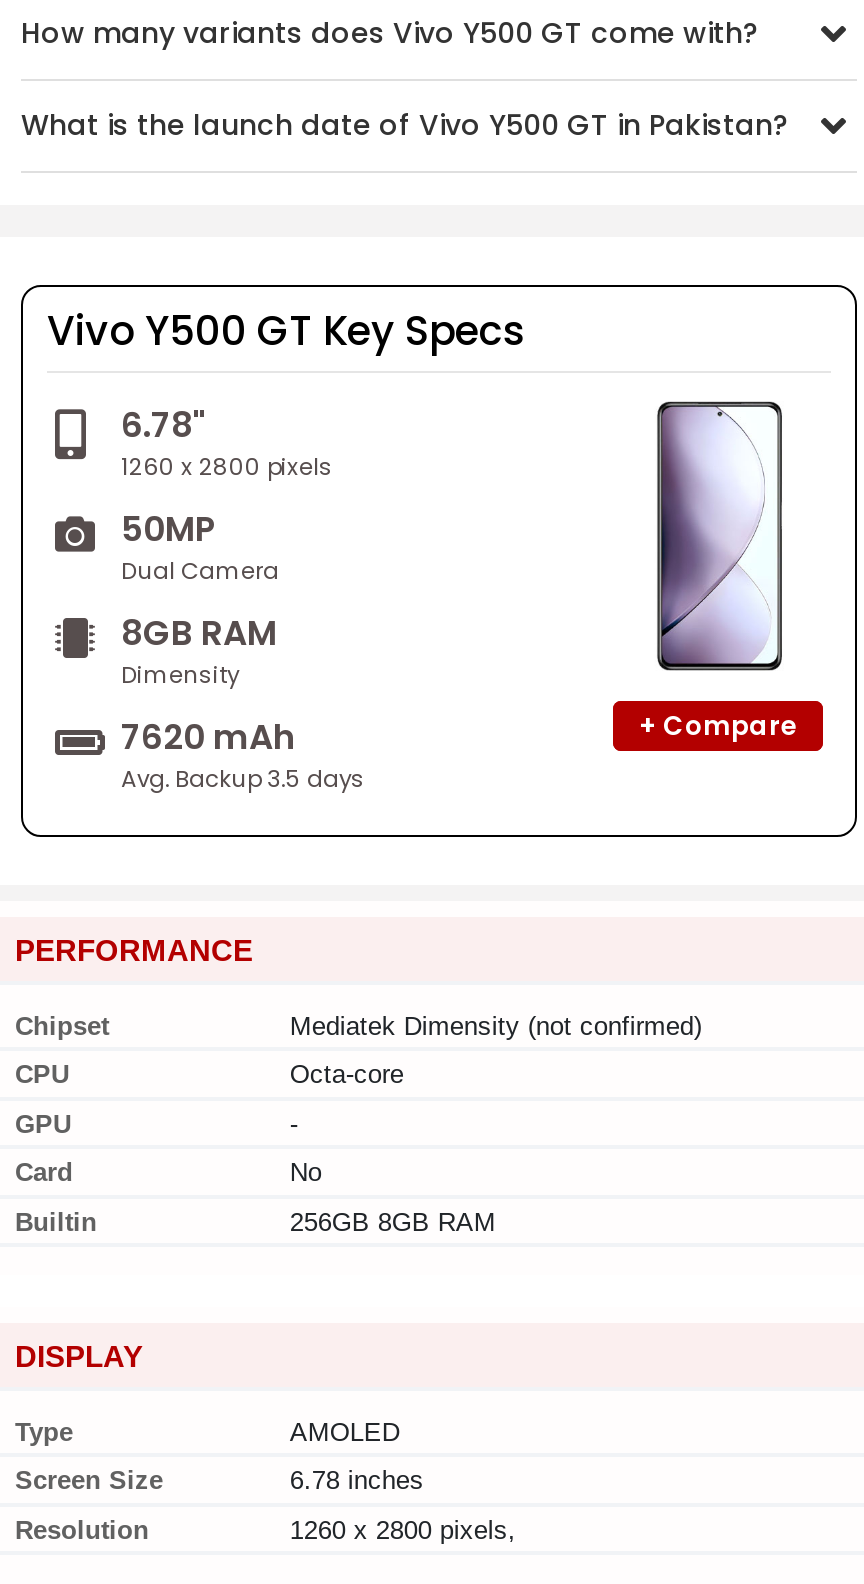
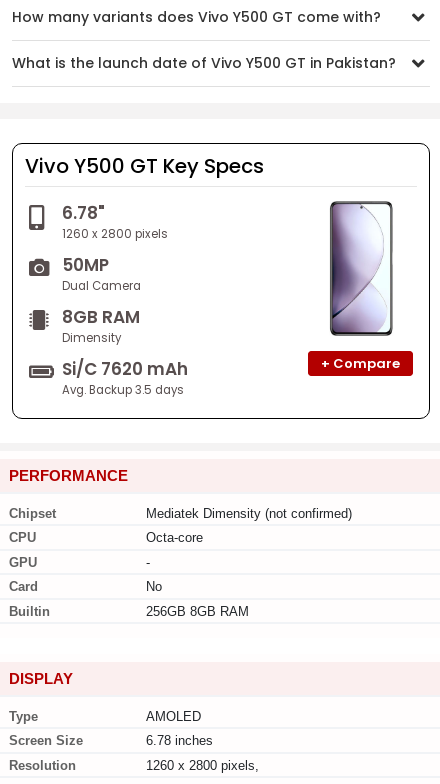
[121,713,295,761] 7620 mAh -> [62,357,188,381] Si/C 7620 mAh

